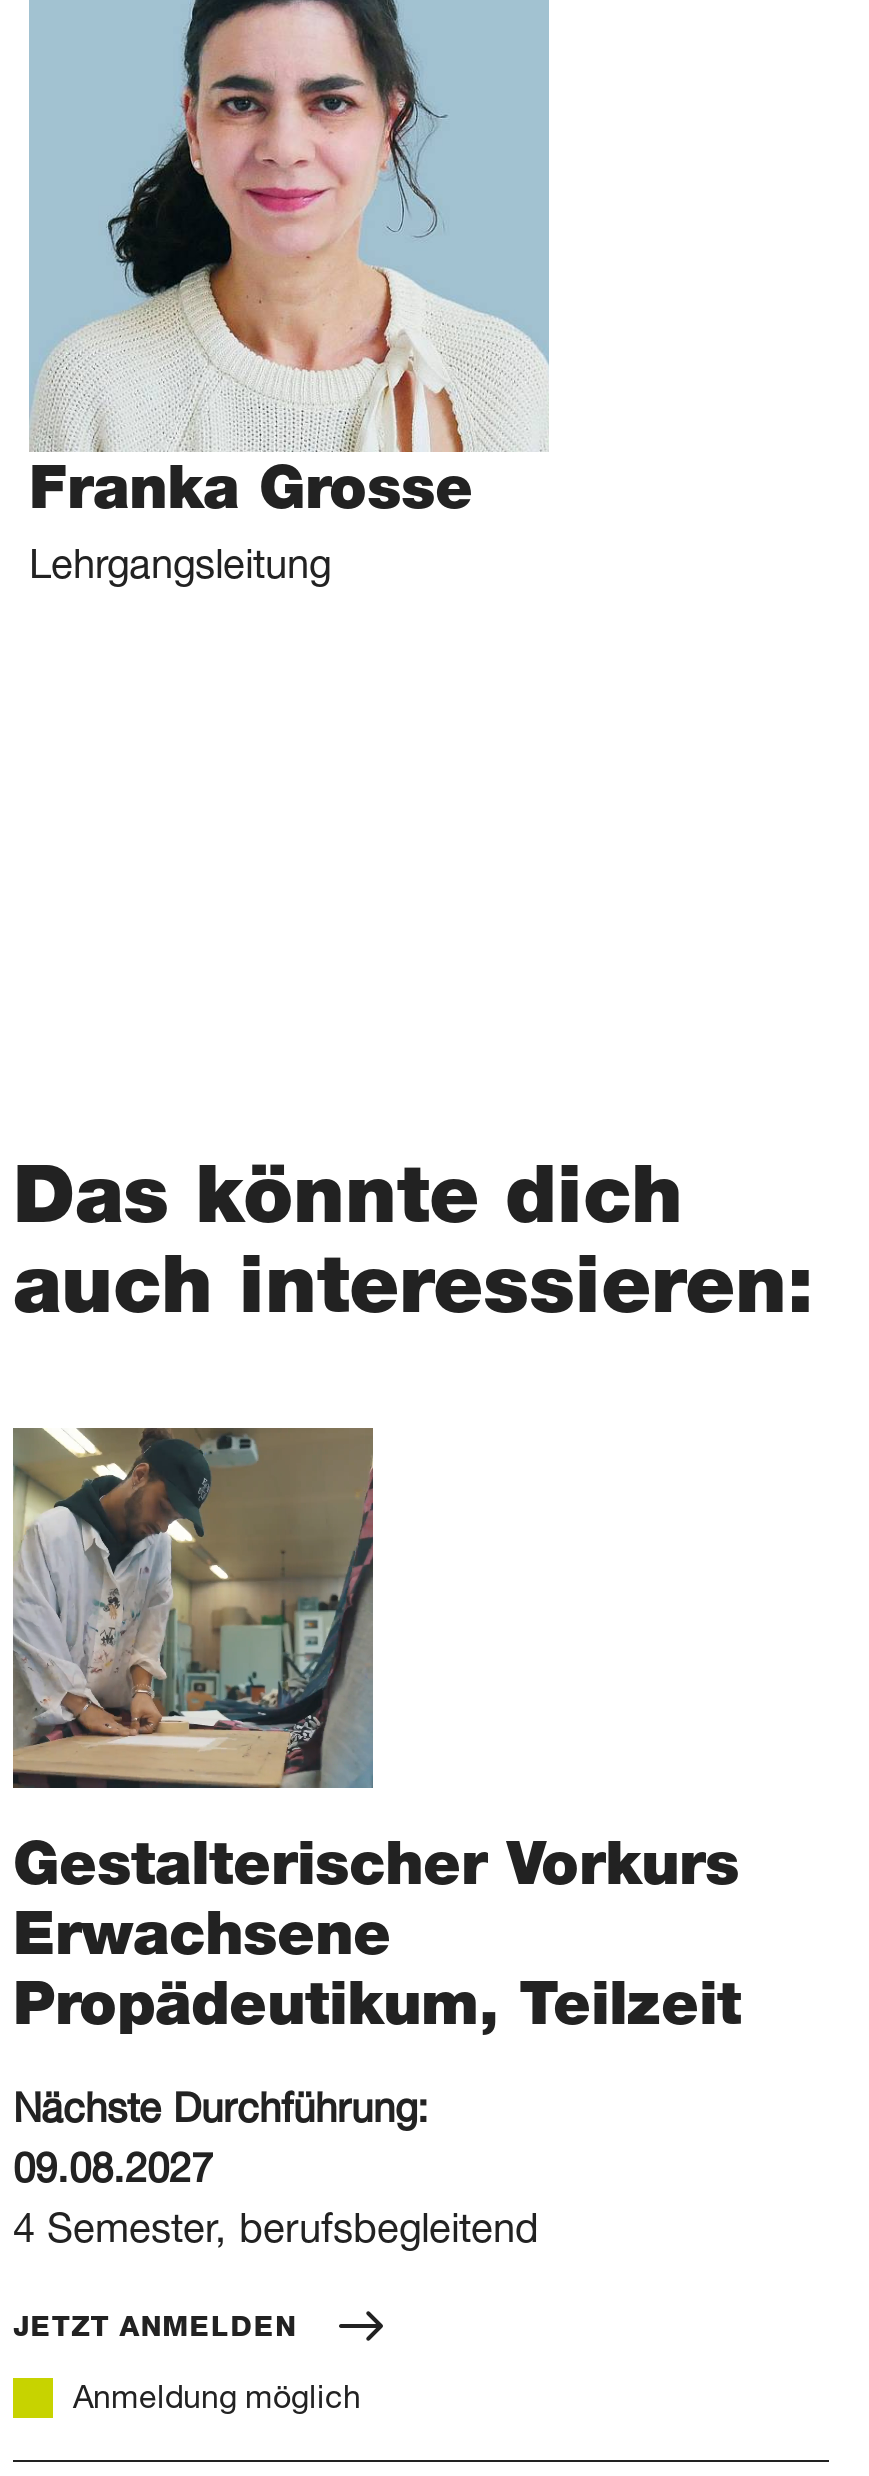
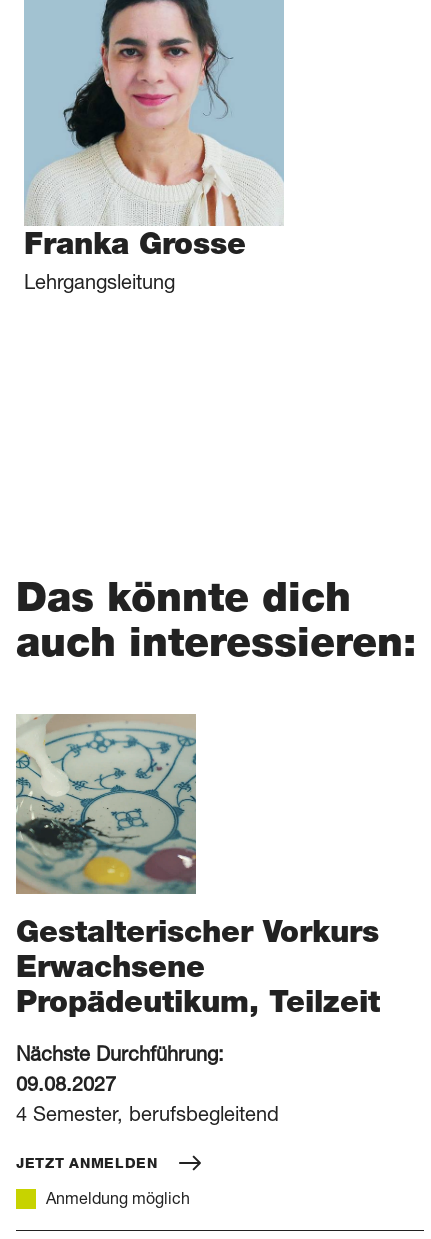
[11,1428,373,1790] [image] -> [15,714,196,895] [image]

